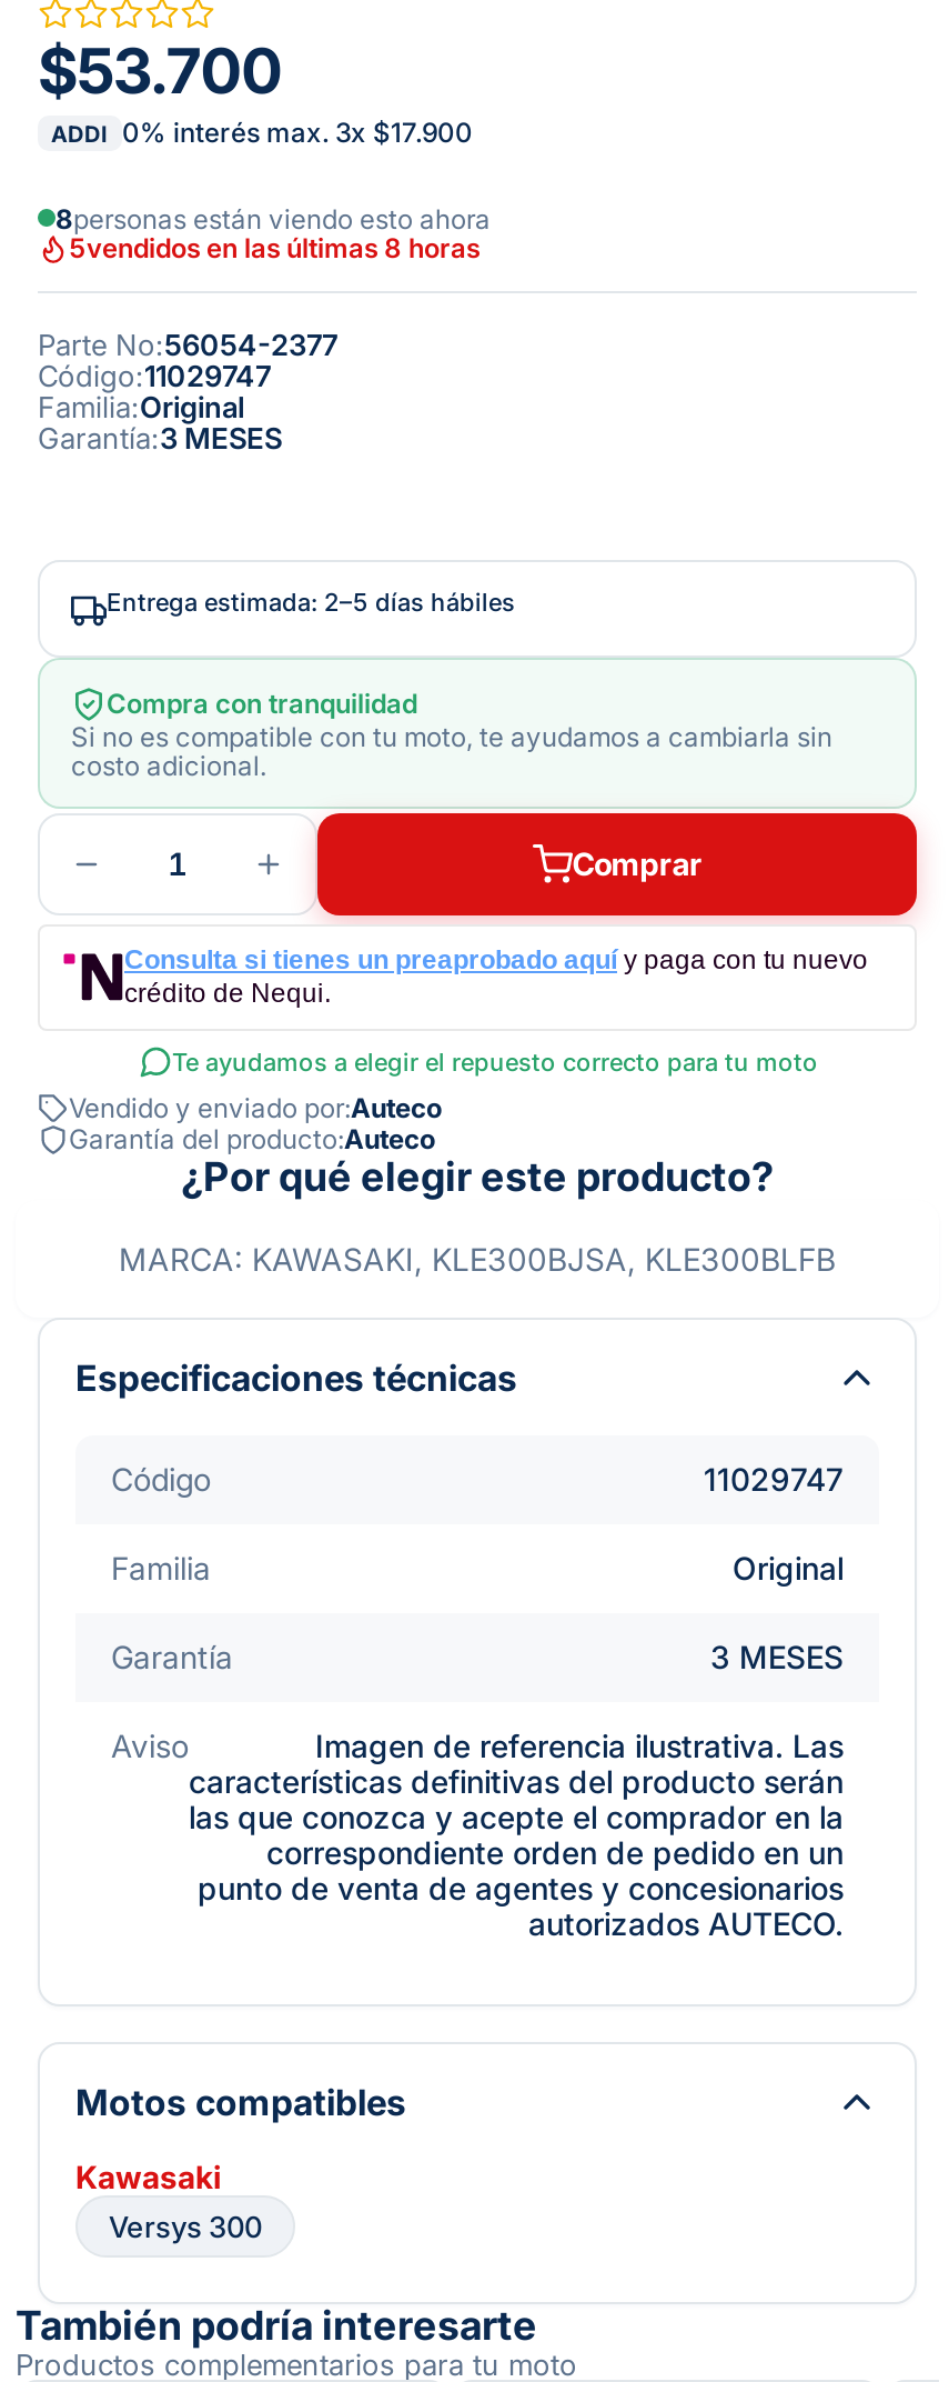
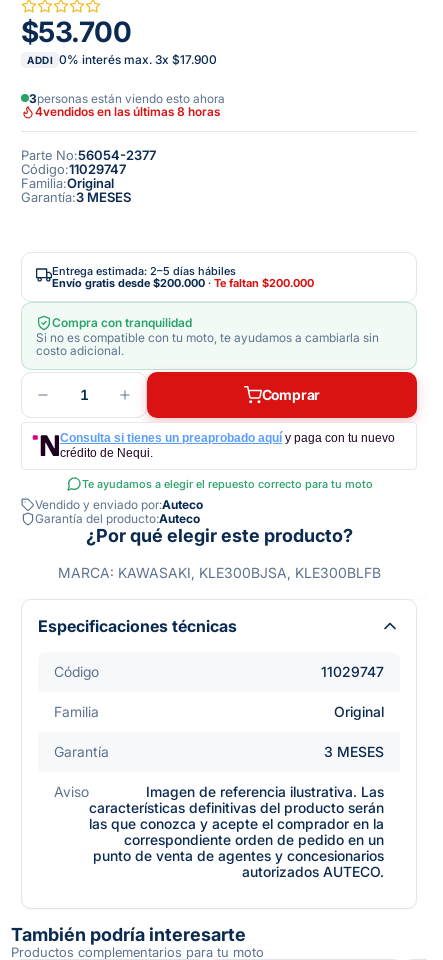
[55,202,491,235] 8personas están viendo esto ahora -> [29,91,225,106] 3personas están viendo esto ahora
[69,232,479,265] 5vendidos en las últimas 8 horas -> [35,104,220,119] 4vendidos en las últimas 8 horas
none -> [52,276,314,290] Envío gratis desde$200.000·Te faltan $200.000
[75,2079,406,2244] Motos compatibles | Kawasaki | Versys 300 -> none

